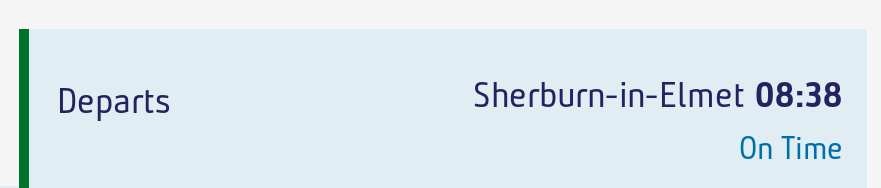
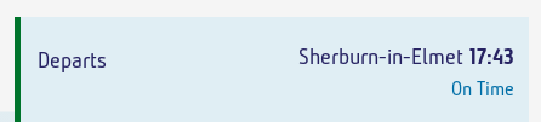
[473,73,843,117] Sherburn-in-Elmet 08:38 -> [298,43,514,70] Sherburn-in-Elmet 17:43

